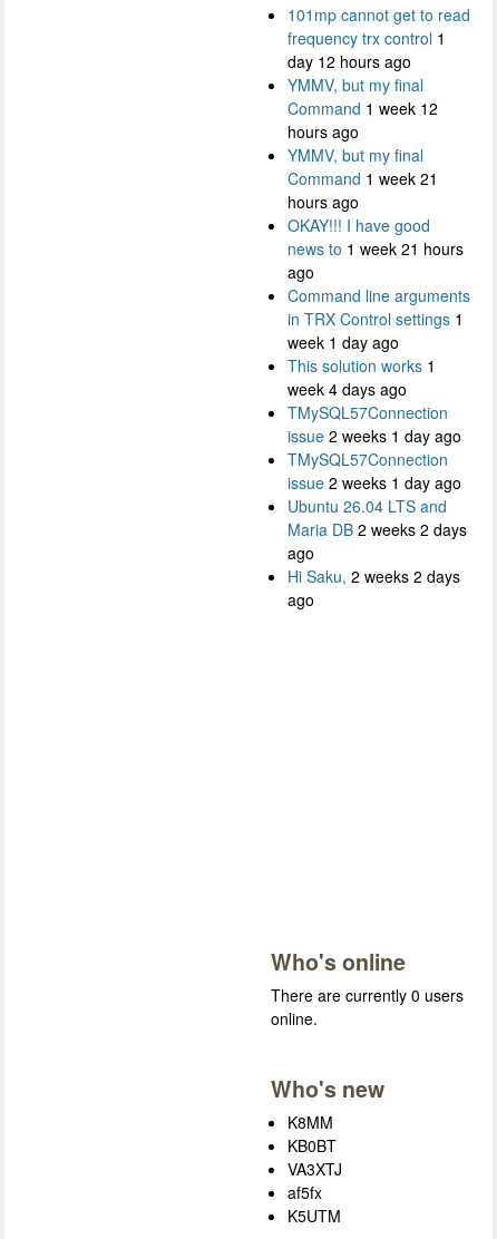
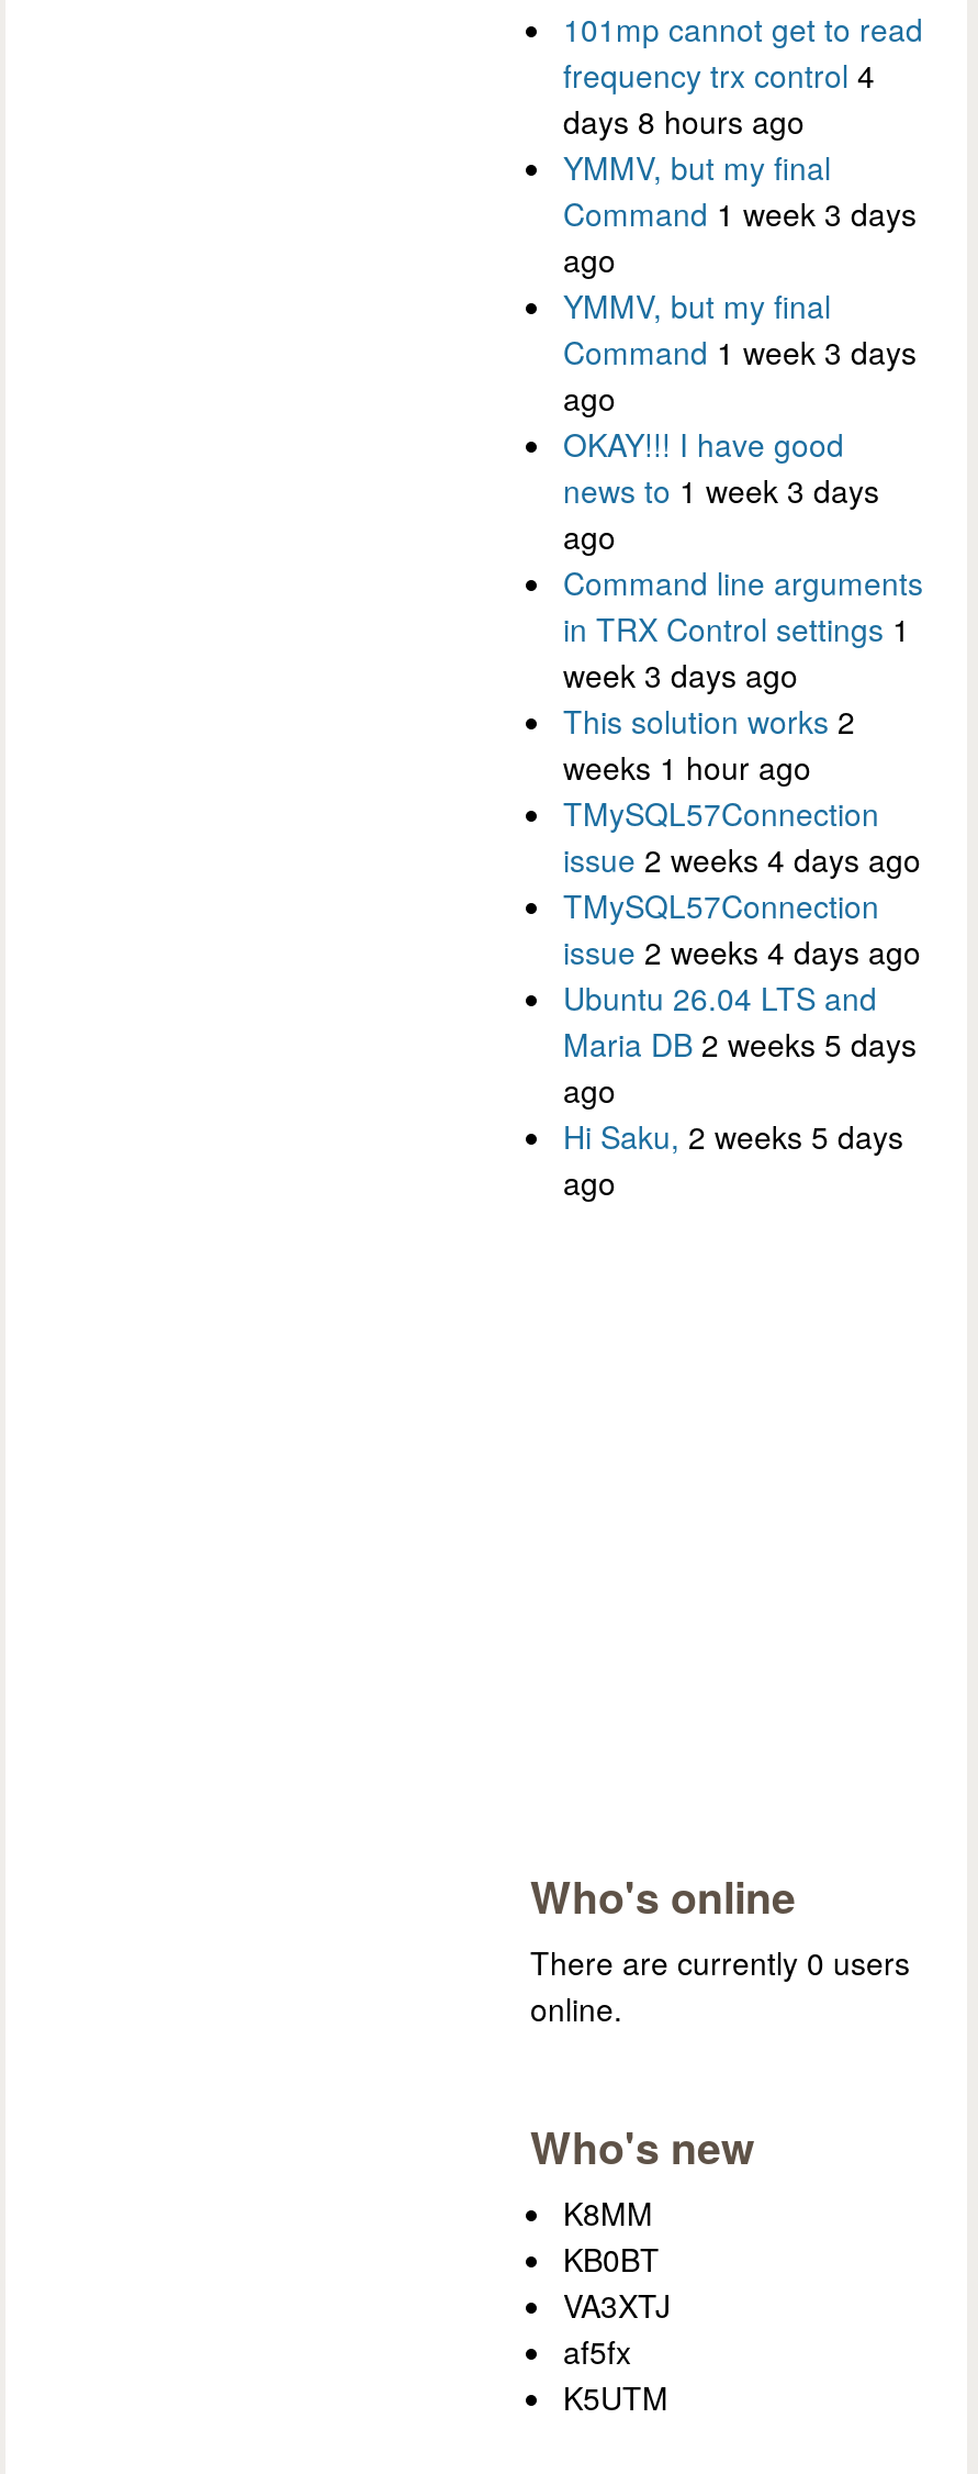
[288,27,446,49] frequency trx control 1 -> [563,53,875,97] frequency trx control 4
[288,50,411,73] day 12 hours ago -> [563,100,805,143] days 8 hours ago
[288,97,438,143] Command 1 week 12 | hours ago -> [563,192,917,282] Command 1 week 3 days | ago
[288,167,438,213] Command 1 week 21 | hours ago -> [563,330,917,420] Command 1 week 3 days | ago
[288,238,464,260] news to 1 week 21 hours -> [563,469,879,513] news to 1 week 3 days
[288,331,399,354] week 1 day ago -> [563,653,798,697] week 3 days ago
[288,355,436,377] This solution works 1 -> [563,699,855,743] This solution works 2
[288,378,407,400] week 4 days ago -> [563,745,811,789] weeks 1 hour ago
[288,425,461,447] issue 2 weeks 1 day ago -> [563,838,921,882] issue 2 weeks 4 days ago
[288,472,461,494] issue 2 weeks 1 day ago -> [563,930,921,974] issue 2 weeks 4 days ago
[288,518,467,541] Maria DB 2 weeks 2 days -> [563,1022,917,1066] Maria DB 2 weeks 5 days
[288,565,460,588] Hi Saku, 2 weeks 2 days -> [563,1115,903,1159] Hi Saku, 2 weeks 5 days

